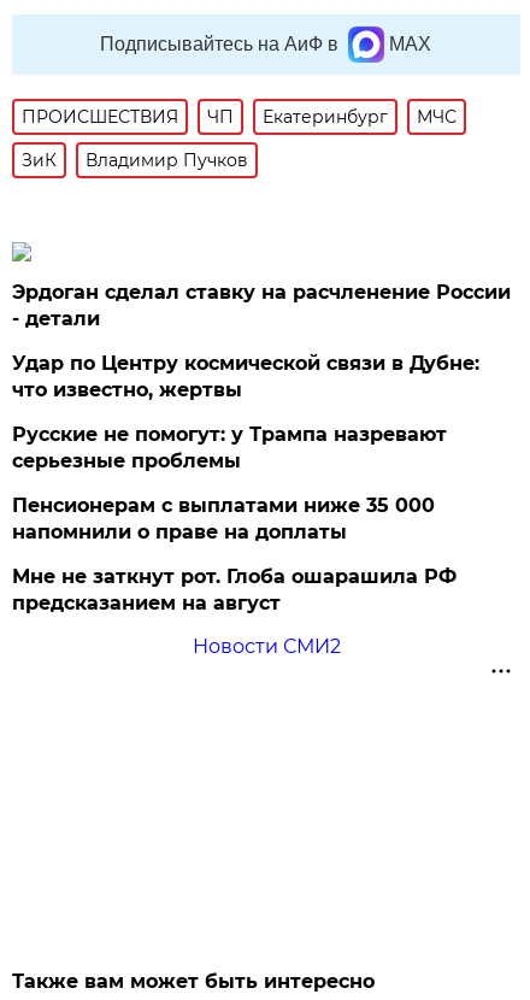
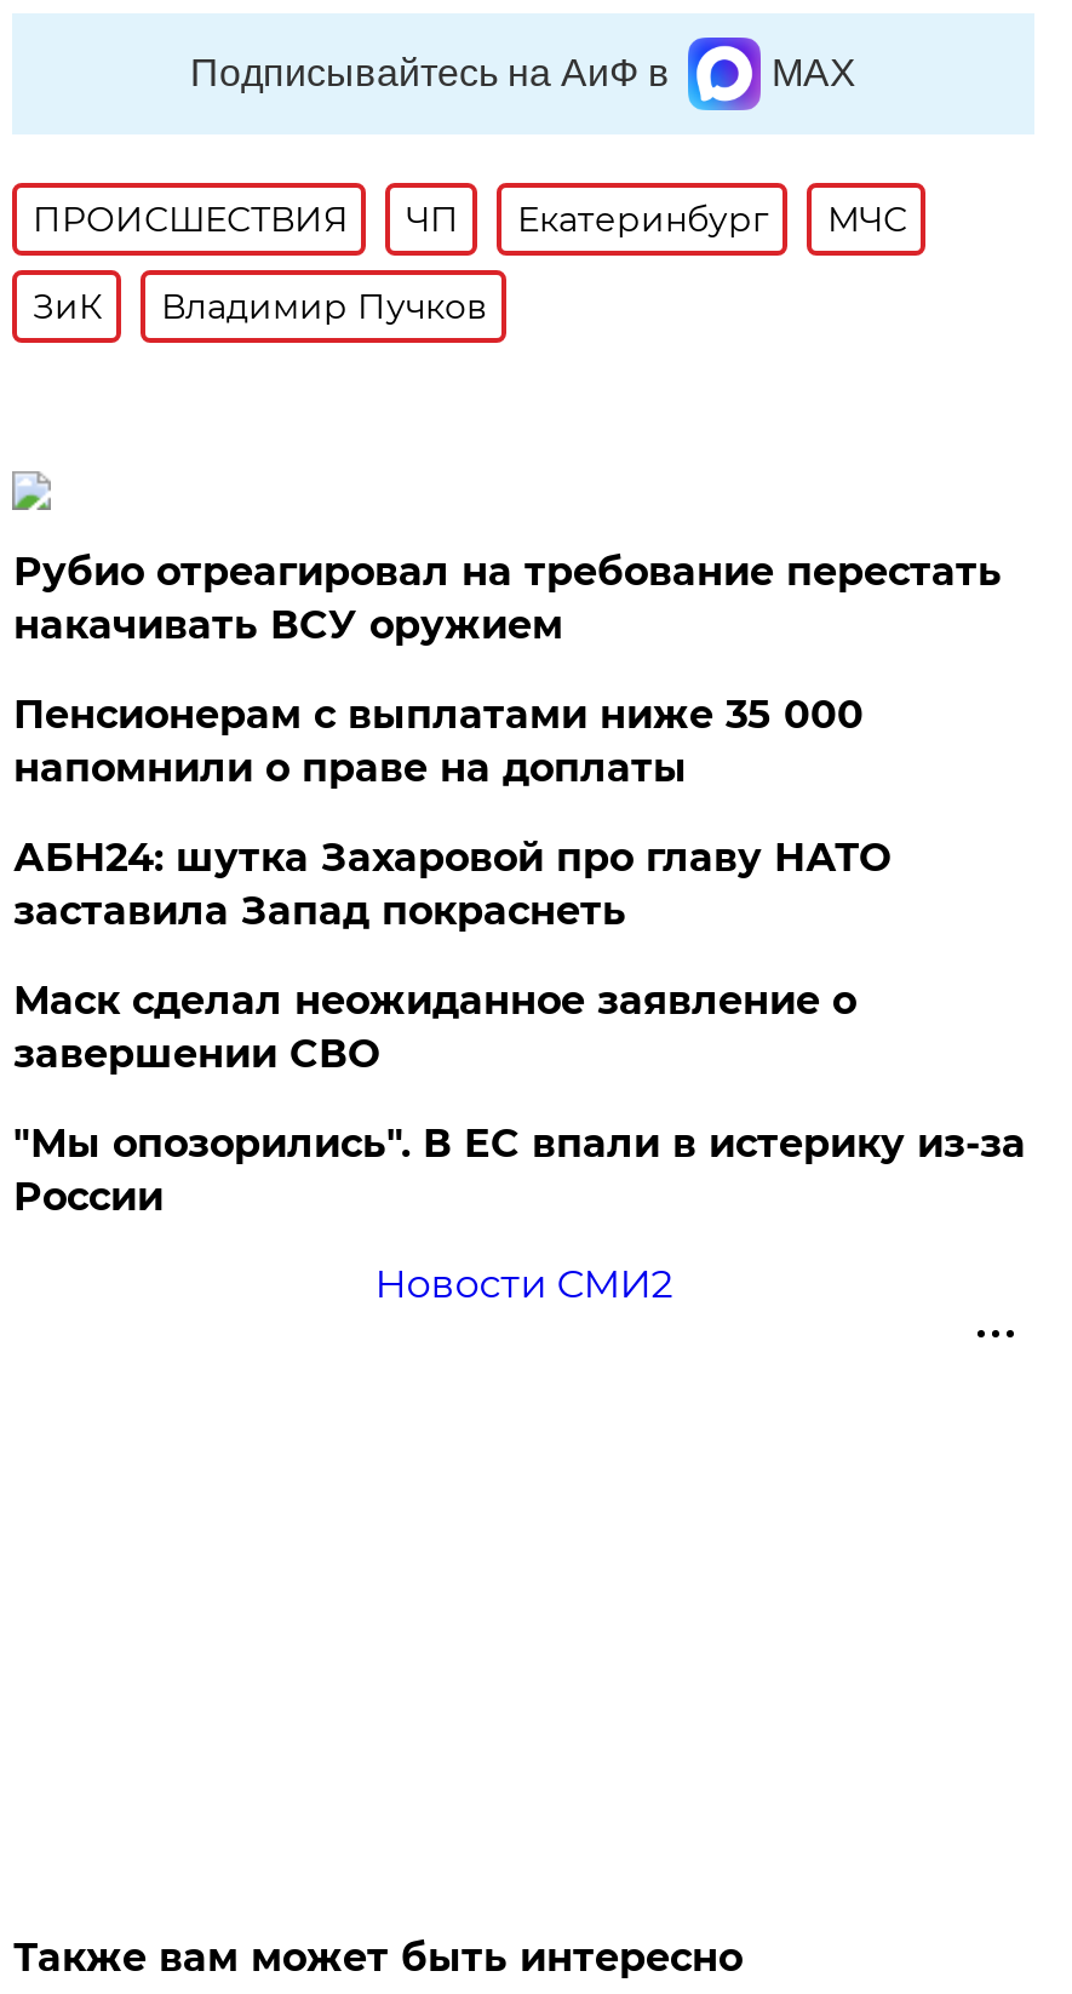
[13,281,511,472] Эрдоган сделал ставку на расчленение России | - детали | Удар по Центру космической связи в Дубне: | что известно, жертвы | Русские не помогут: у Трампа назревают | серьезные проблемы -> [13,549,1002,648] Рубио отреагировал на требование перестать | накачивать ВСУ оружием
moved [13,494,435,543] -> [13,691,863,791]: Пенсионерам с выплатами ниже 35 000 | напомнили о праве на доплаты
[13,565,457,614] Мне не заткнут рот. Глоба ошарашила РФ | предсказанием на август -> [13,834,1026,1220] АБН24: шутка Захаровой про главу НАТО | заставила Запад покраснеть | Маск сделал неожиданное заявление о | завершении СВО | "Мы опозорились". В ЕС впали в истерику из-за | России

